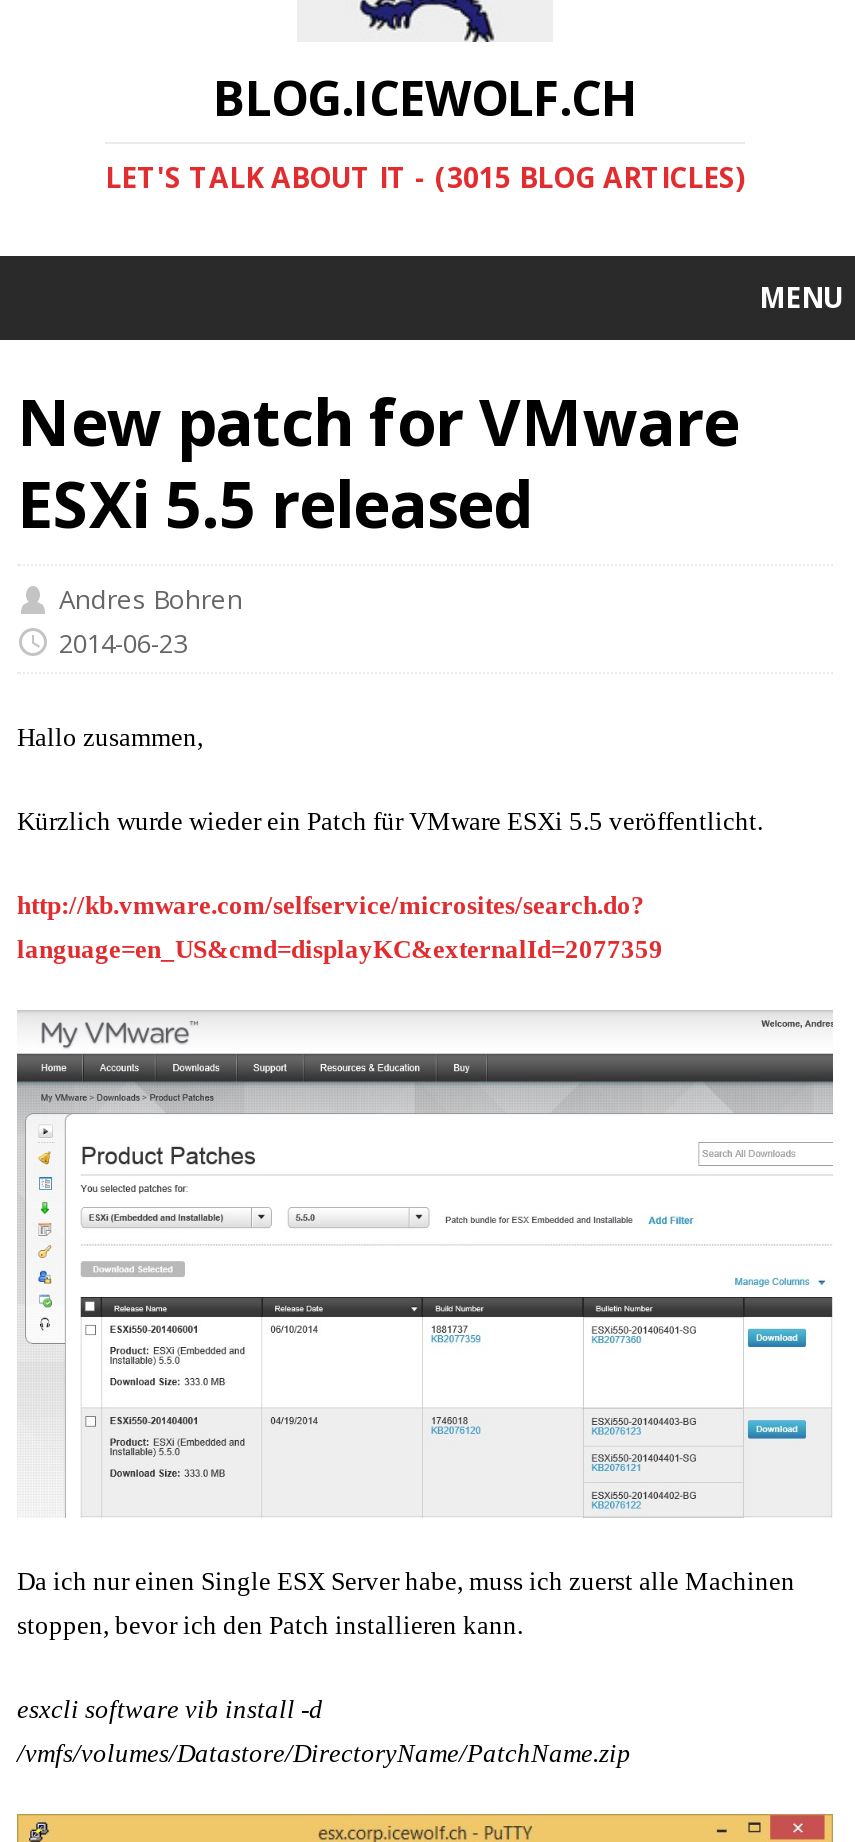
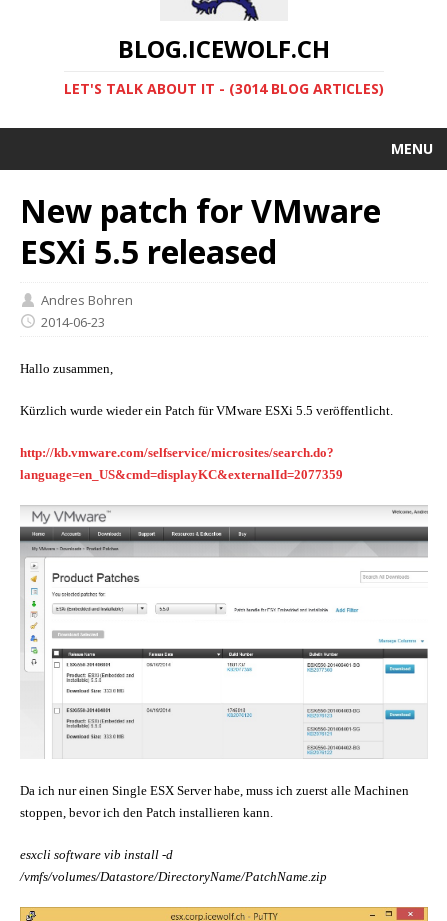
[105,158,745,196] LET'S TALK ABOUT IT - (3015 BLOG ARTICLES) -> [64,79,384,98] LET'S TALK ABOUT IT - (3014 BLOG ARTICLES)

